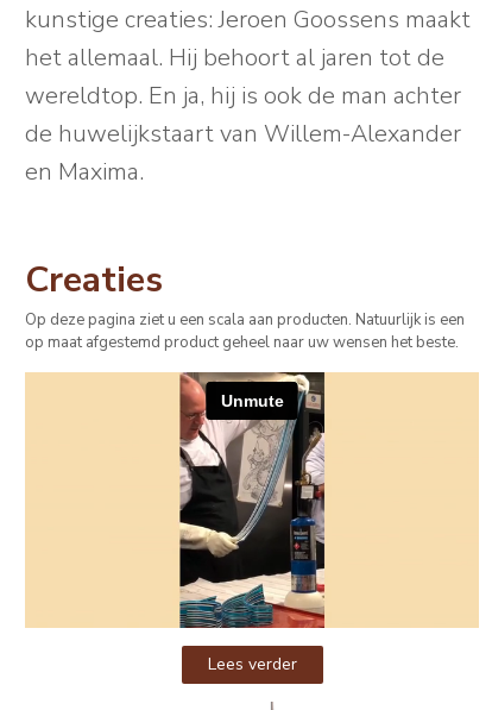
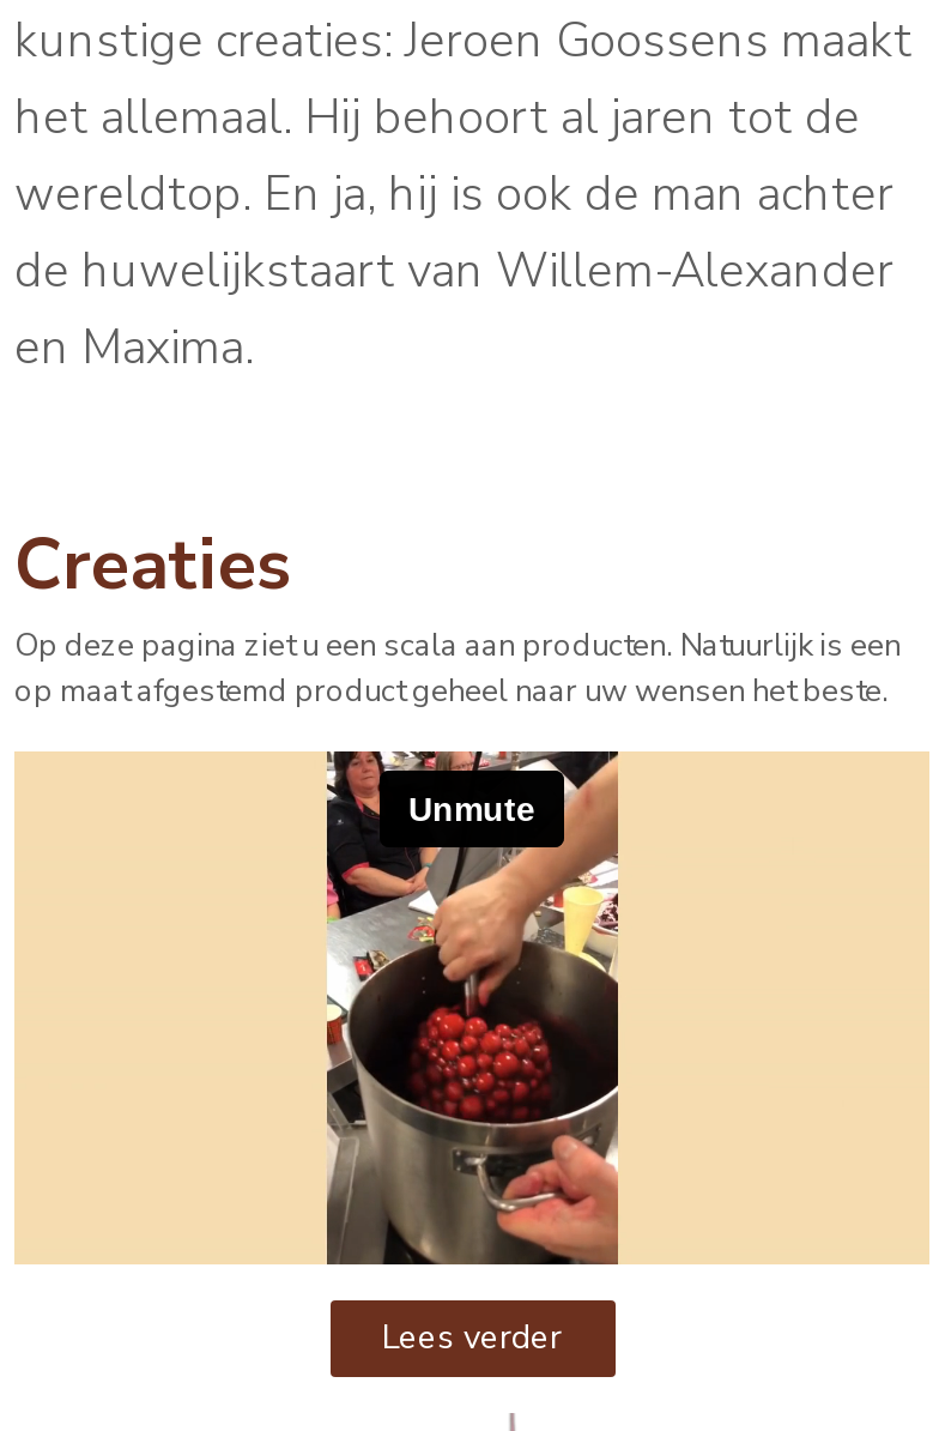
[178,371,326,629] [image] -> [326,750,620,1266] [image]

